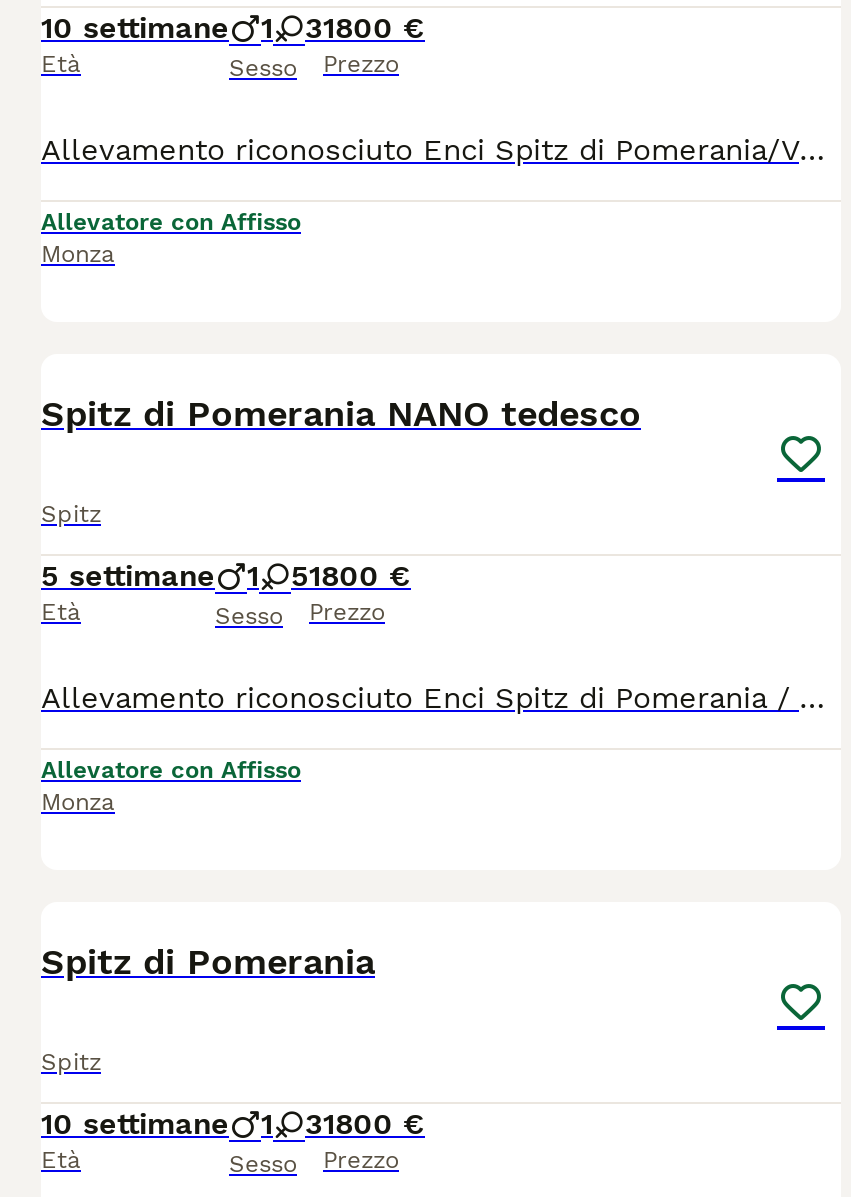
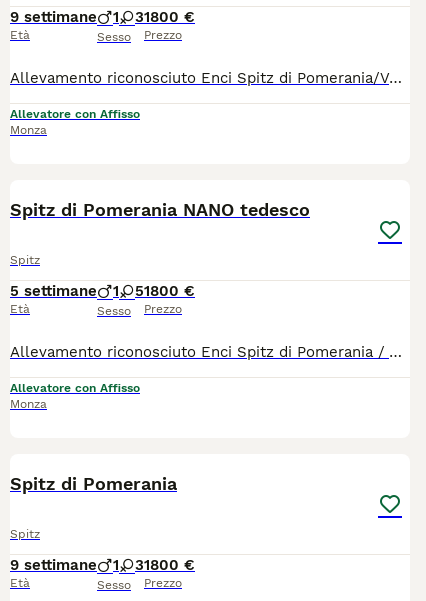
[41,10,425,46] 10 settimane 1 3 1800 € -> [10,8,195,26] 9 settimane 1 3 1800 €
[41,1106,425,1142] 10 settimane 1 3 1800 € -> [10,556,195,574] 9 settimane 1 3 1800 €

